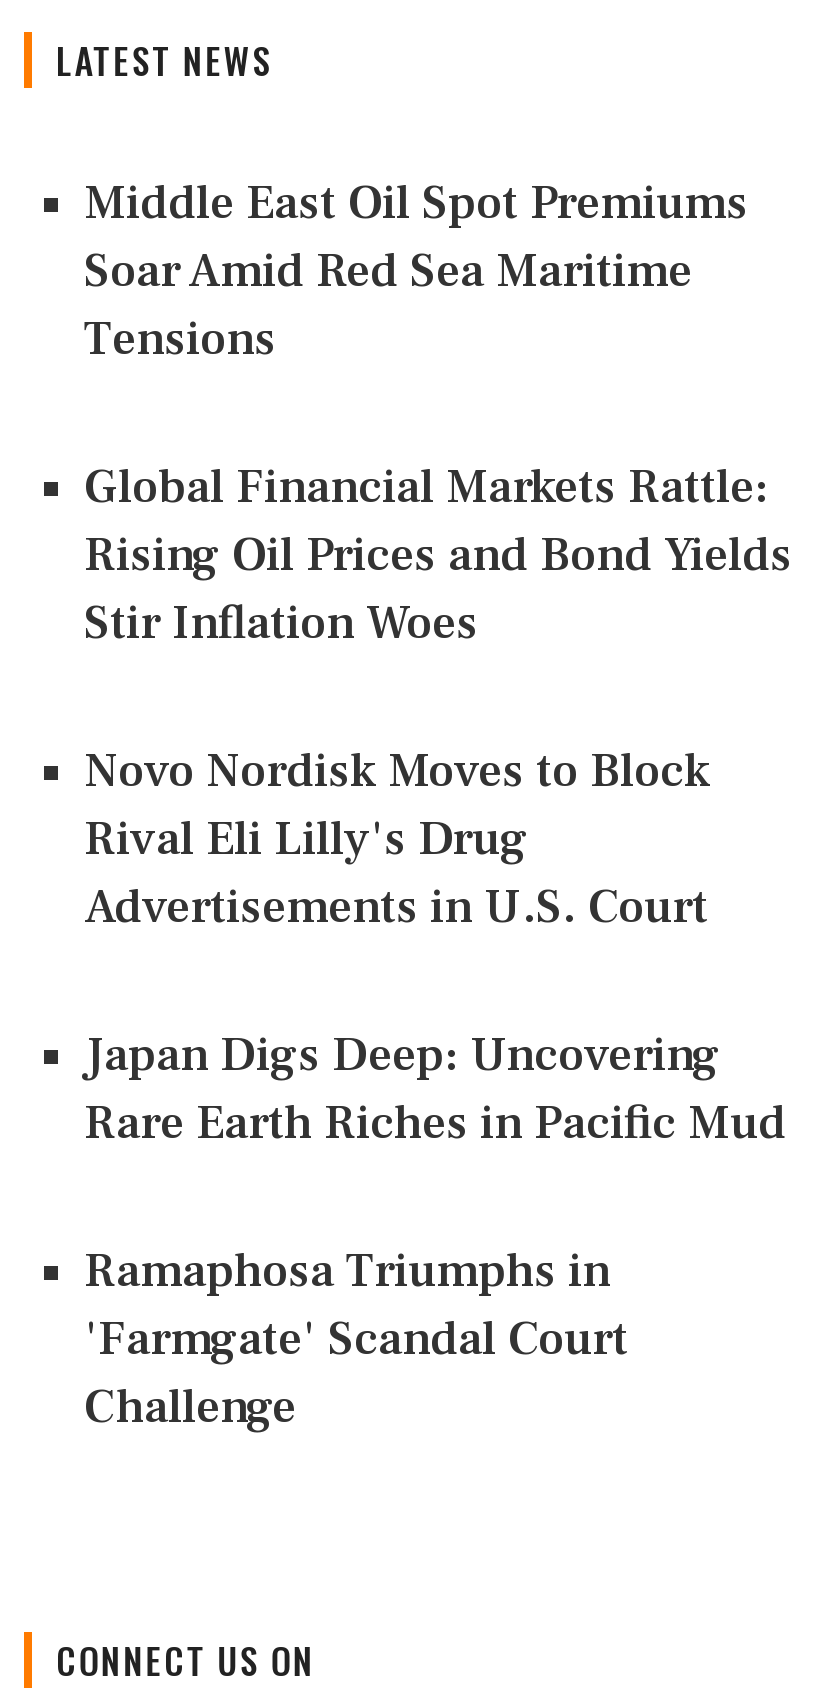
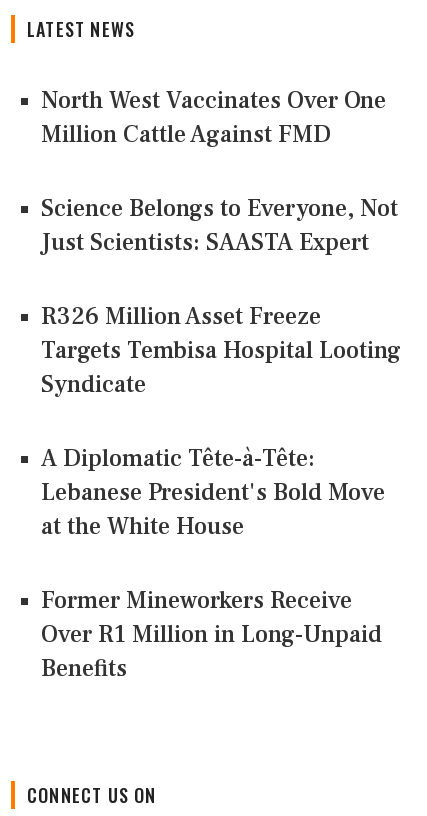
[84,171,748,369] Middle East Oil Spot Premiums | Soar Amid Red Sea Maritime | Tensions -> [41,85,386,150] North West Vaccinates Over One | Million Cattle Against FMD
[84,455,792,653] Global Financial Markets Rattle: | Rising Oil Prices and Bond Yields | Stir Inflation Woes -> [41,193,398,258] Science Belongs to Everyone, Not | Just Scientists: SAASTA Expert
[84,739,710,937] Novo Nordisk Moves to Block | Rival Eli Lilly's Drug | Advertisements in U.S. Court -> [41,301,401,400] R326 Million Asset Freeze | Targets Tembisa Hospital Looting | Syndicate
[84,1023,786,1153] Japan Digs Deep: Uncovering | Rare Earth Riches in Pacific Mud -> [41,443,385,542] A Diplomatic Tête-à-Tête: | Lebanese President's Bold Move | at the White House
[84,1239,628,1437] Ramaphosa Triumphs in | 'Farmgate' Scandal Court | Challenge -> [41,585,382,684] Former Mineworkers Receive | Over R1 Million in Long-Unpaid | Benefits

